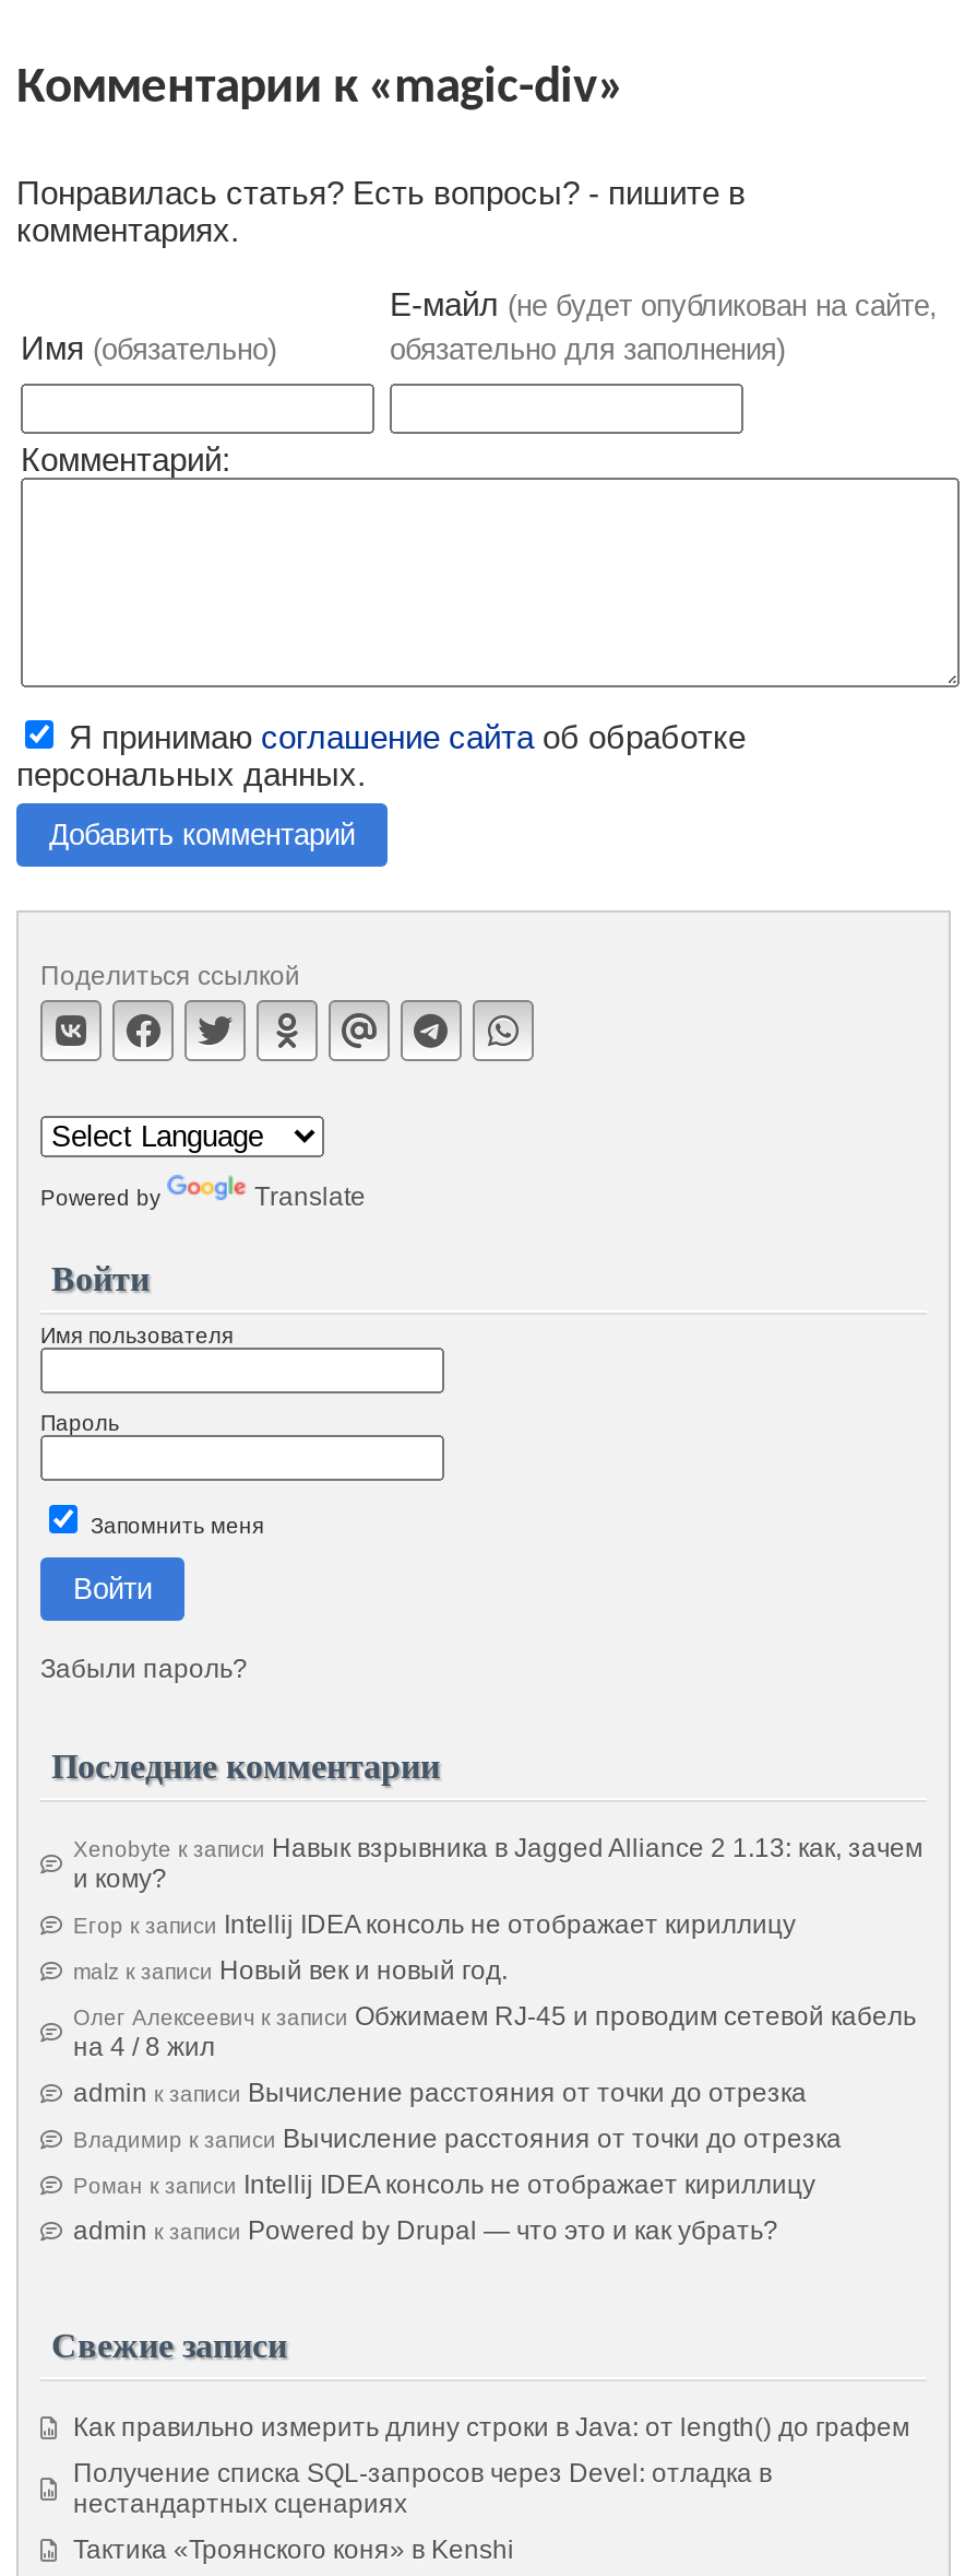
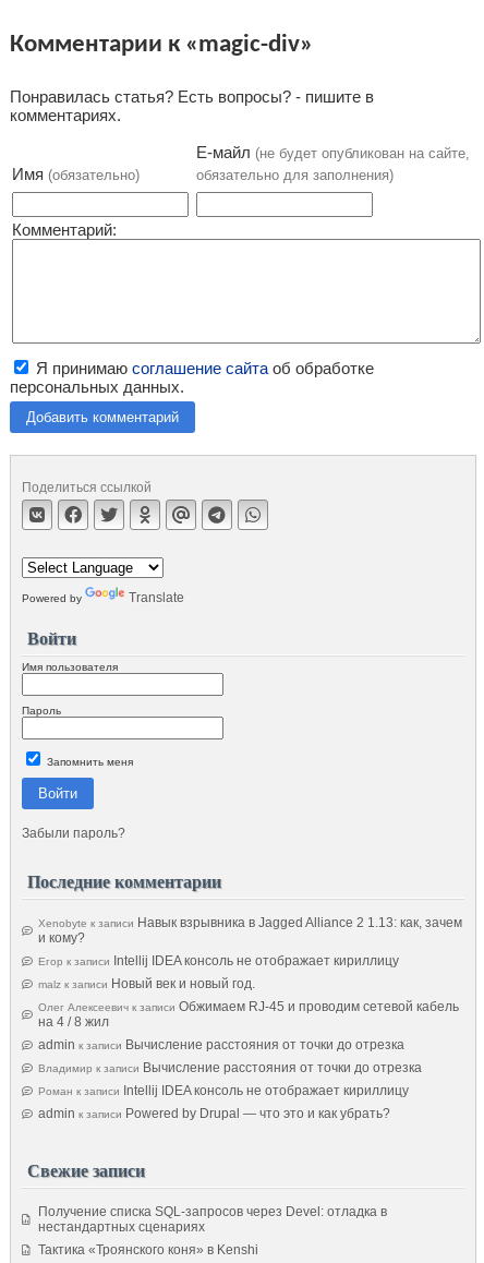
[73,2411,909,2442] Как правильно измерить длину строки в Java: от length() до графем -> none

